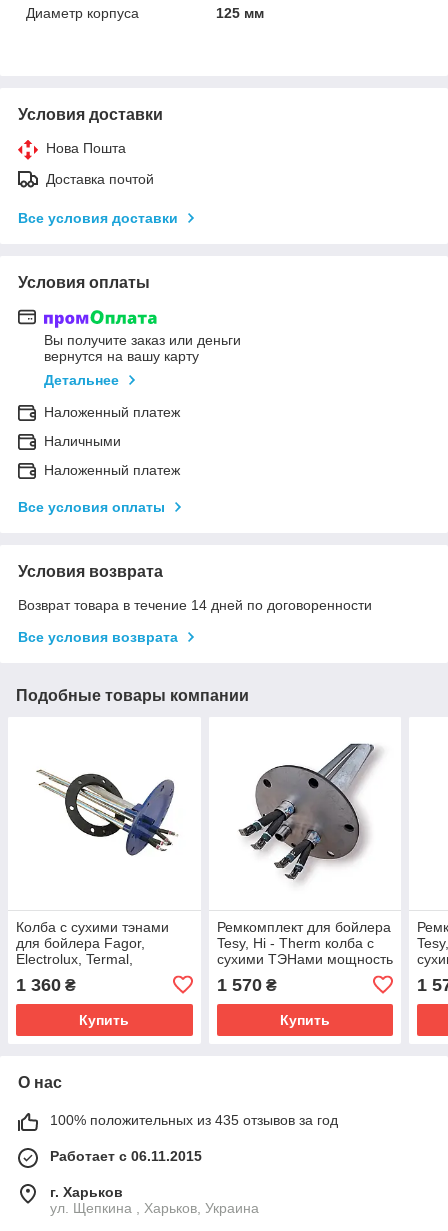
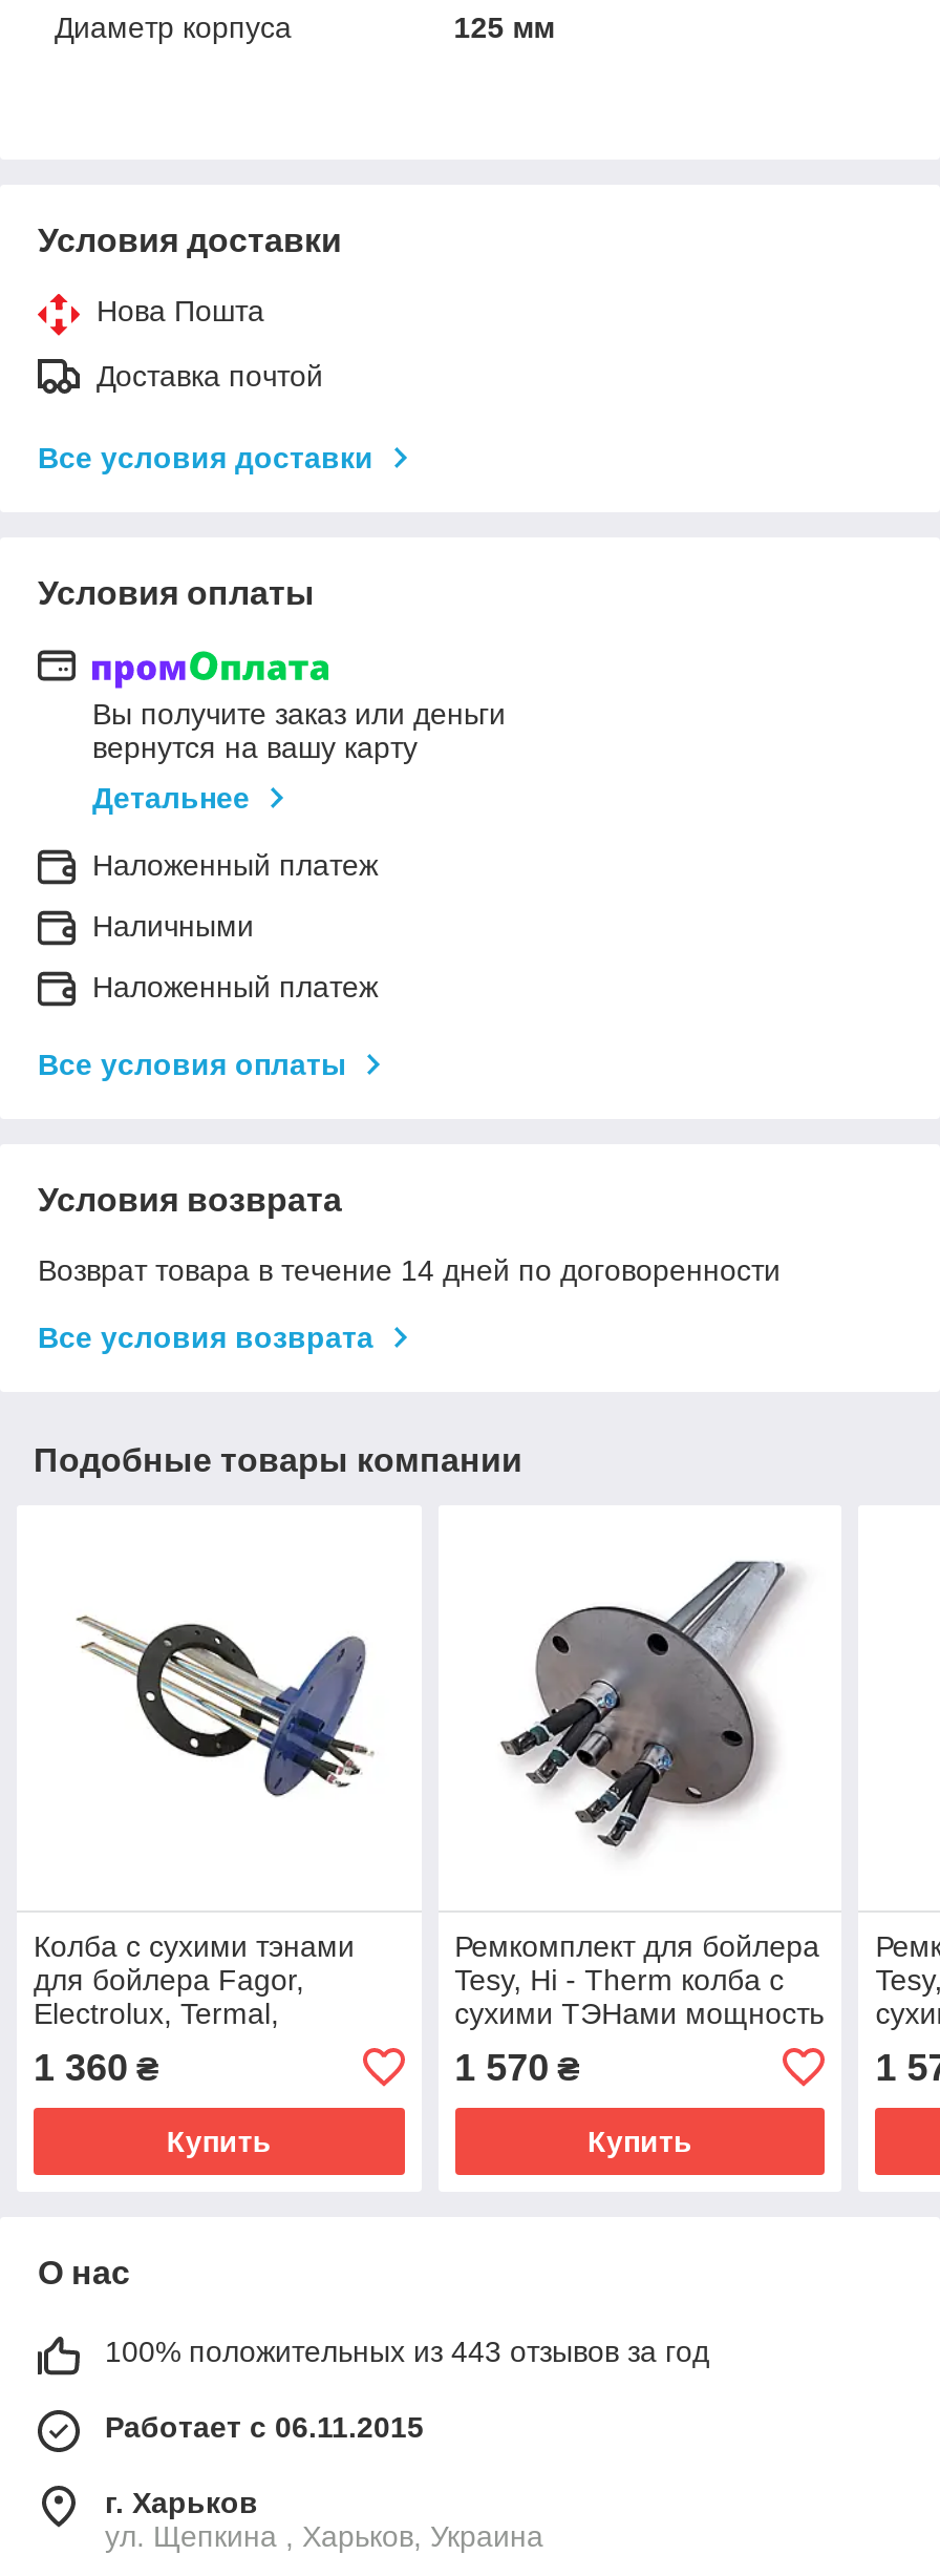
[50,1112,338,1128] 100% положительных из 435 отзывов за год -> [105,2334,709,2368] 100% положительных из 443 отзывов за год

